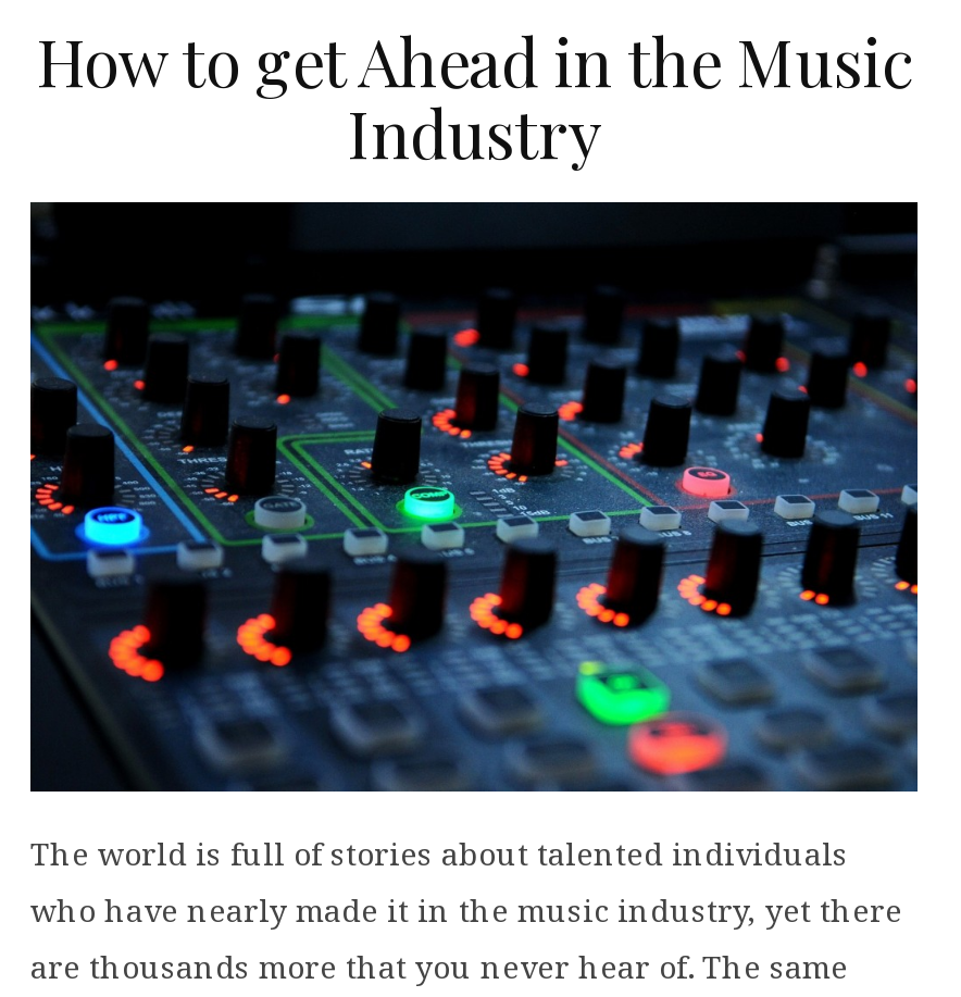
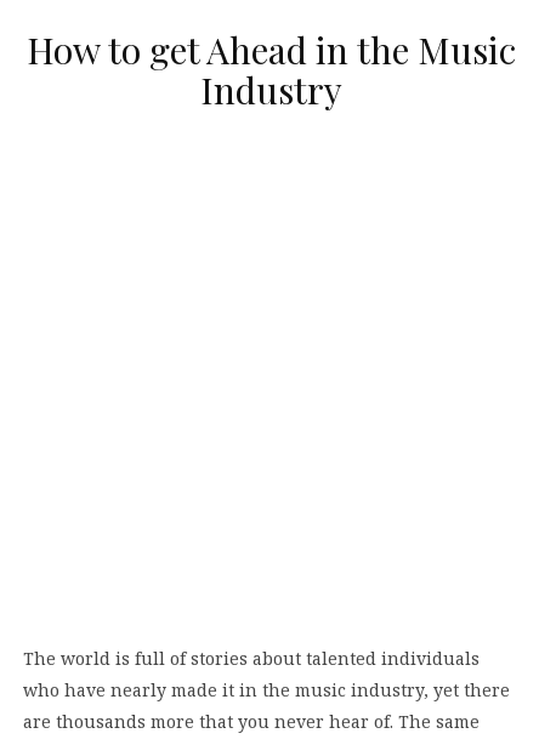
[28,200,920,794] [image] -> none

